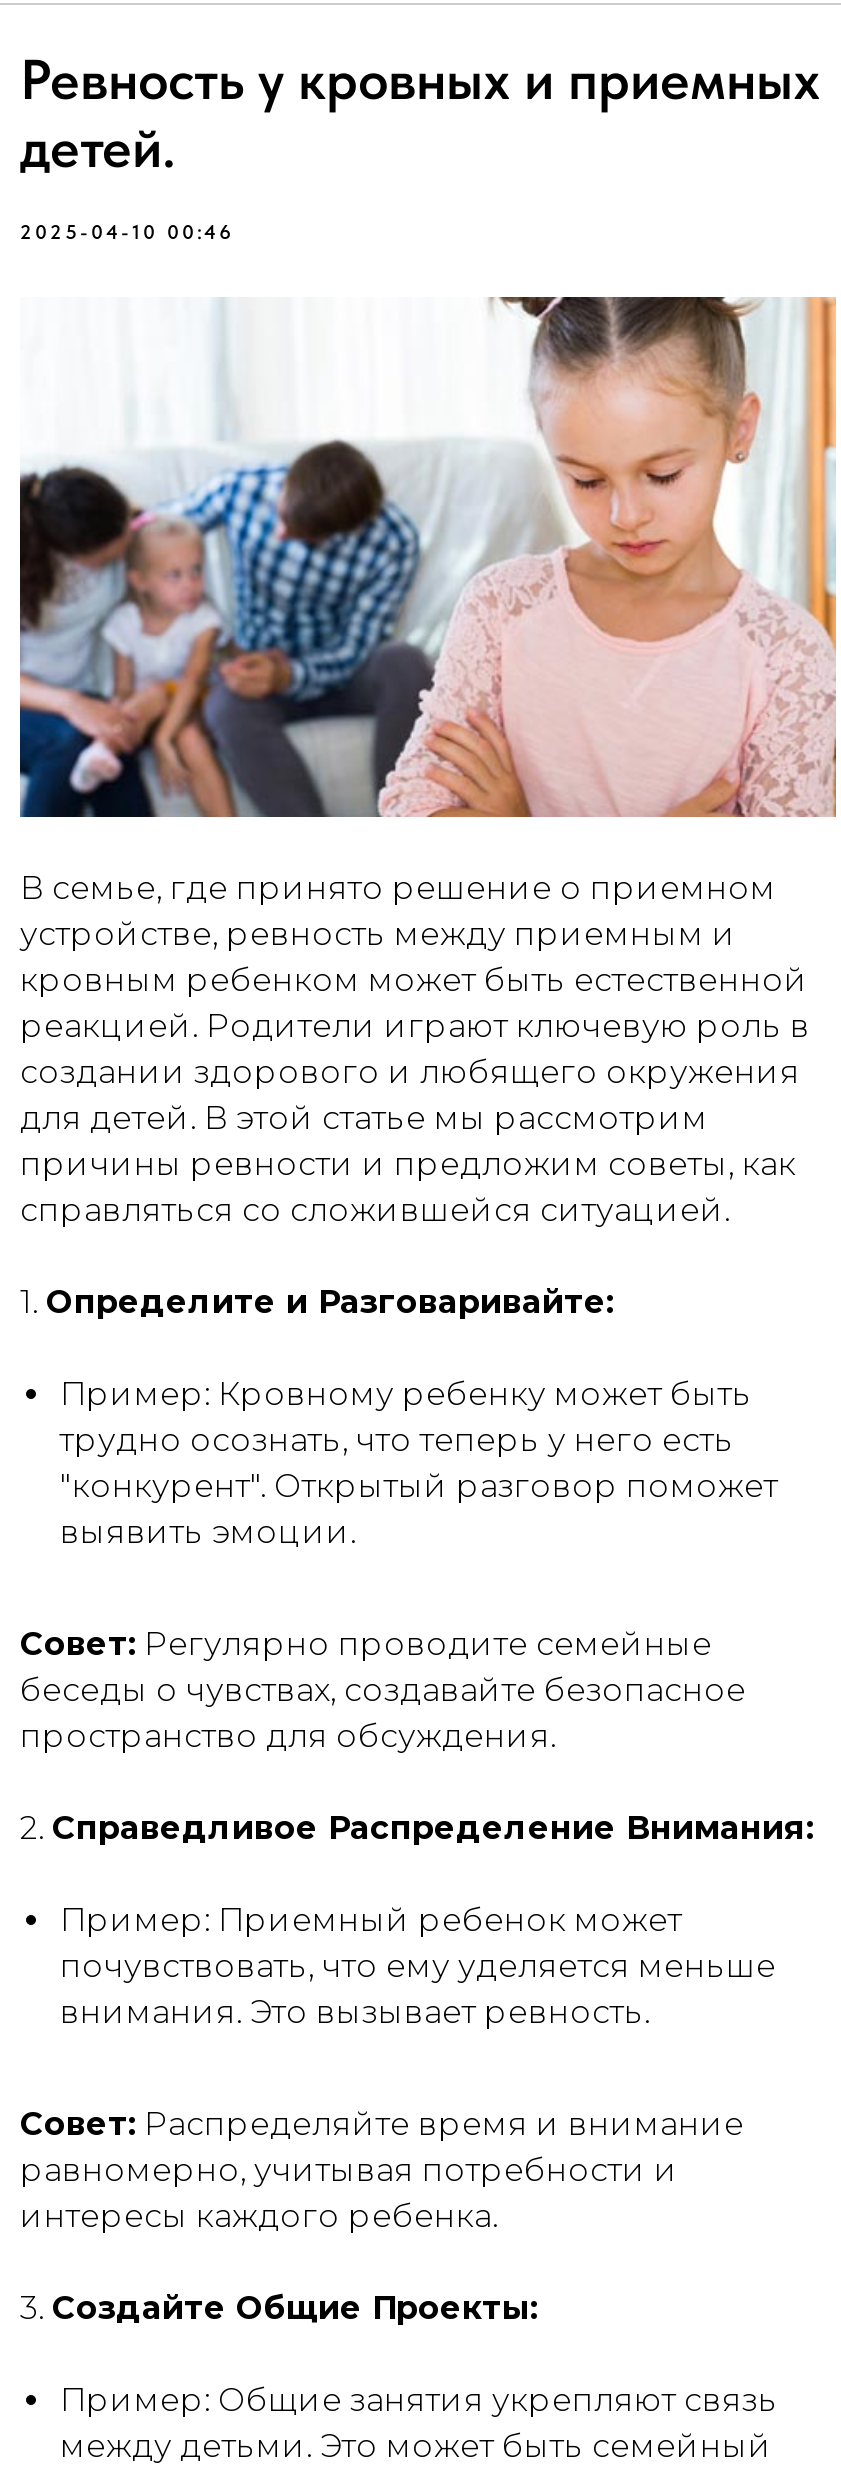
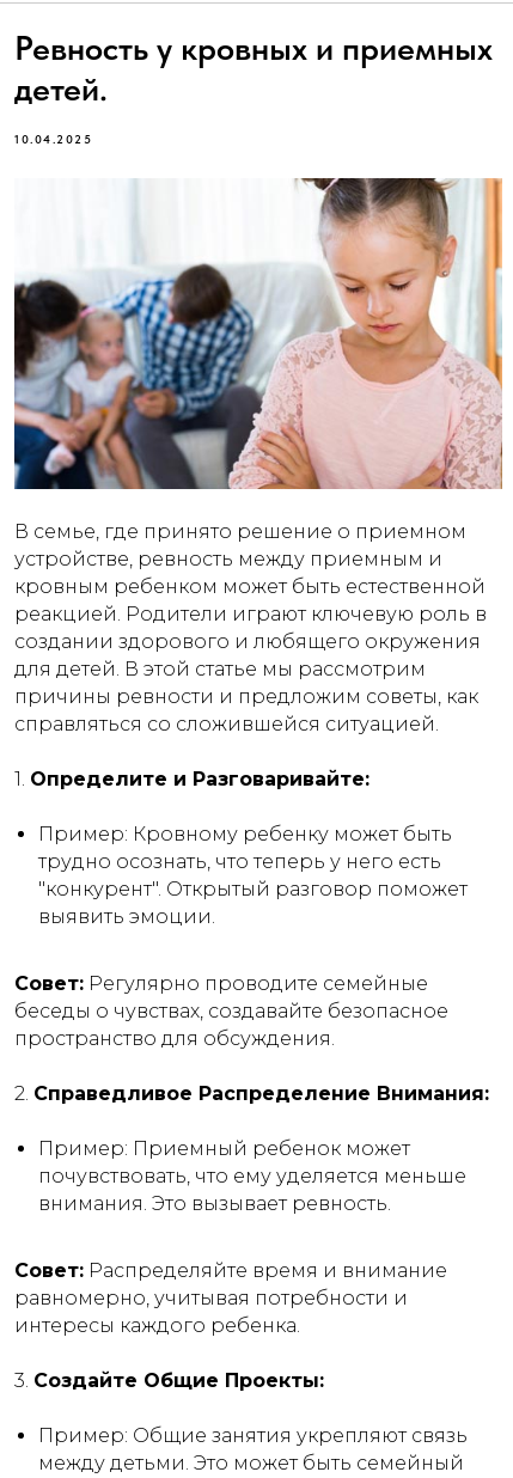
[20,219,234,243] 2025-04-10 00:46 -> [14,132,92,146] 10.04.2025

